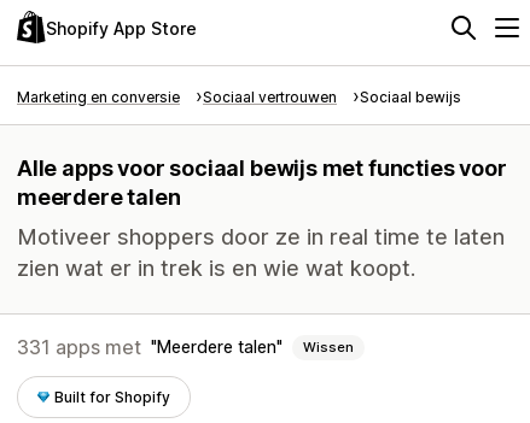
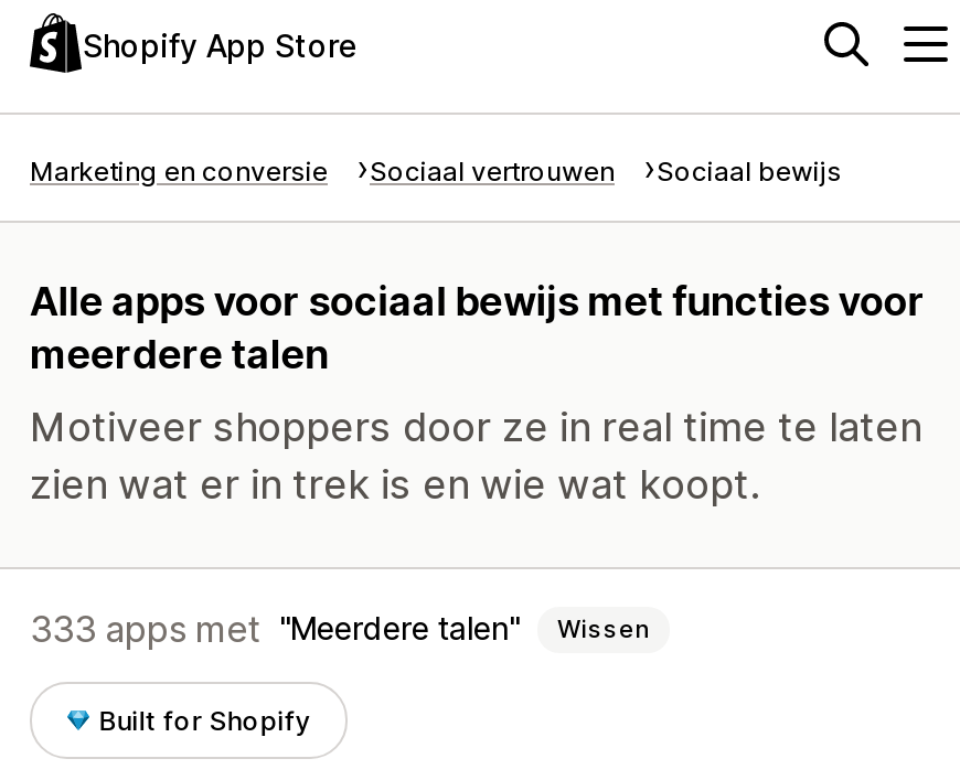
[17,335,354,359] 331 apps met Meerdere talen Wissen -> [30,607,650,651] 333 apps met Meerdere talen Wissen

